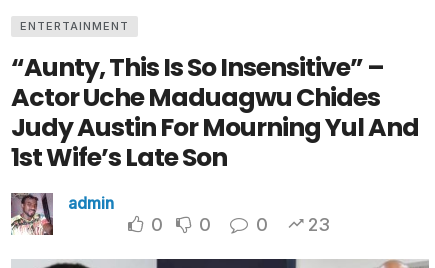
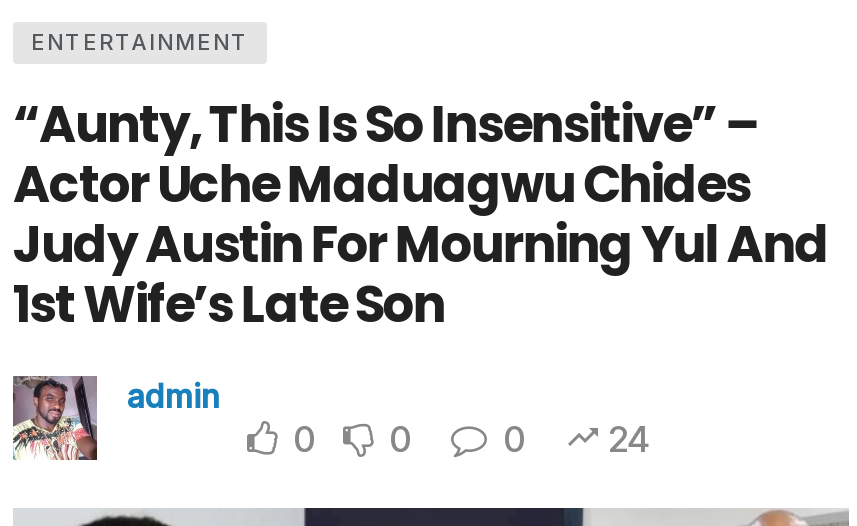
[256,214,330,235] 0 23 -> [503,418,649,460] 0 24

